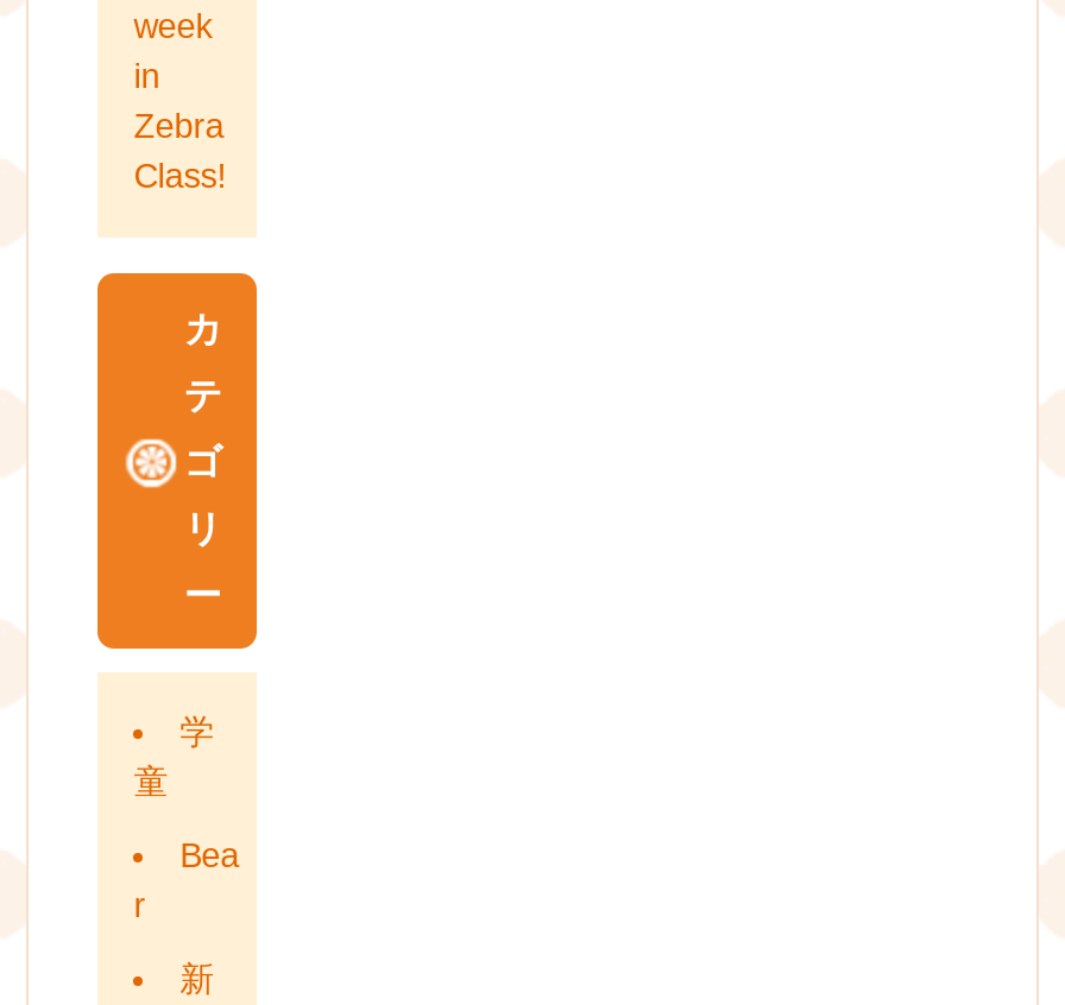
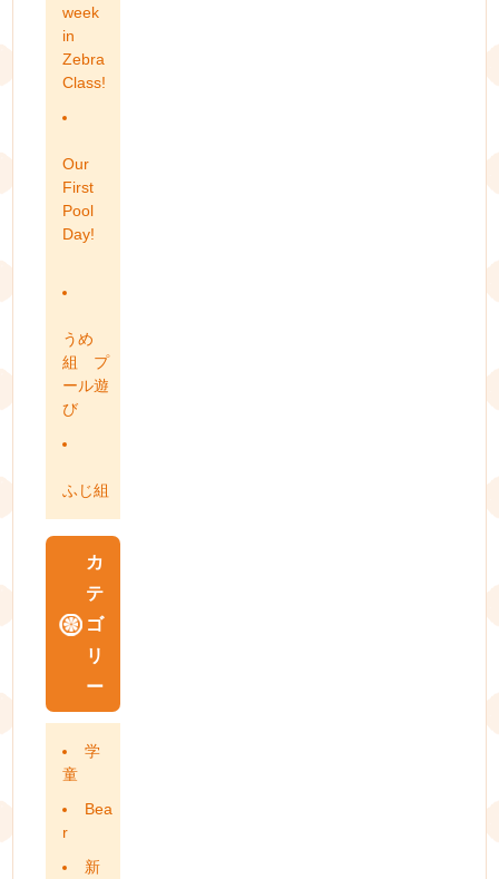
none -> [63,155,95,243] Our | First | Pool | Day!
none -> [63,330,109,418] うめ | 組 プ | ール遊 | び
none -> [63,482,109,499] ふじ組

